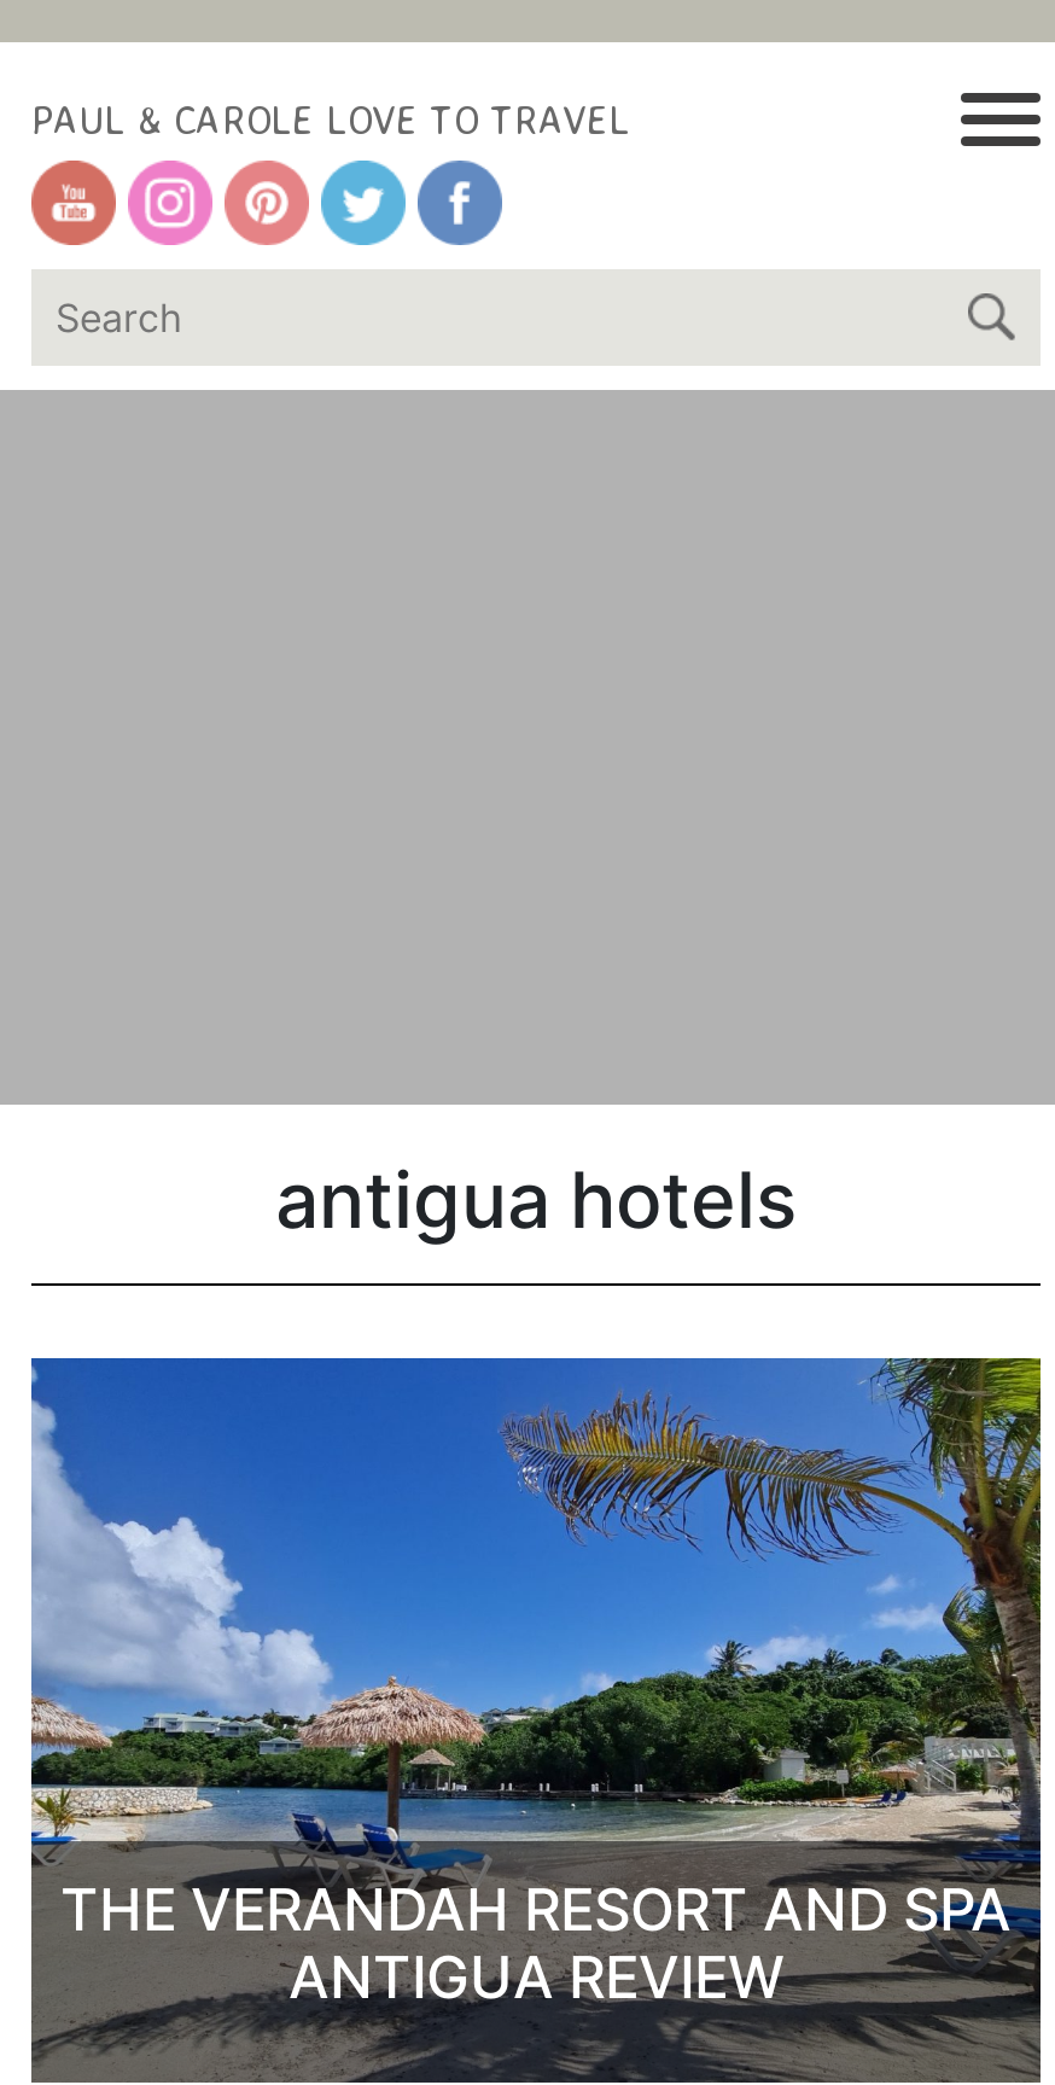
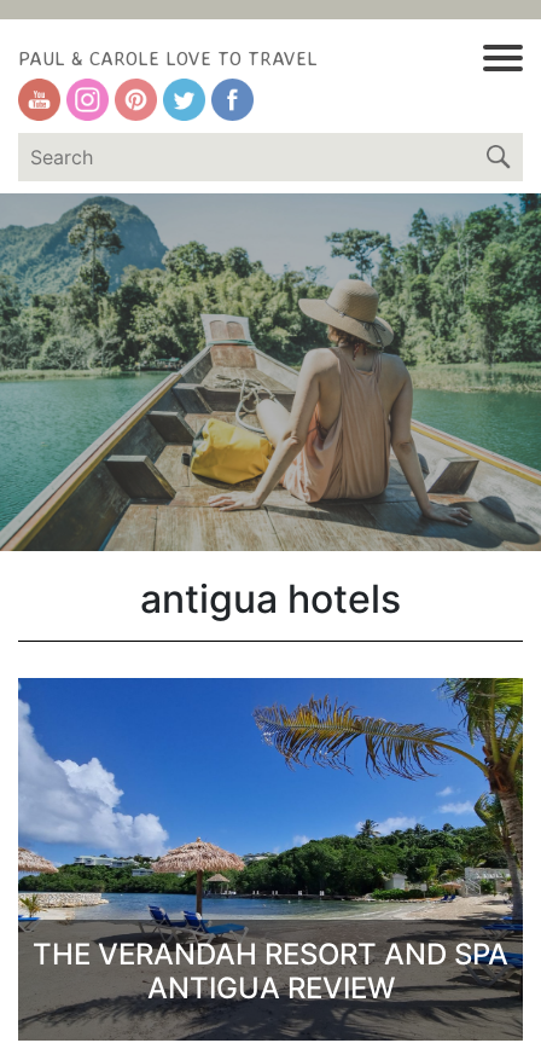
none -> [4,193,537,551] [image]

